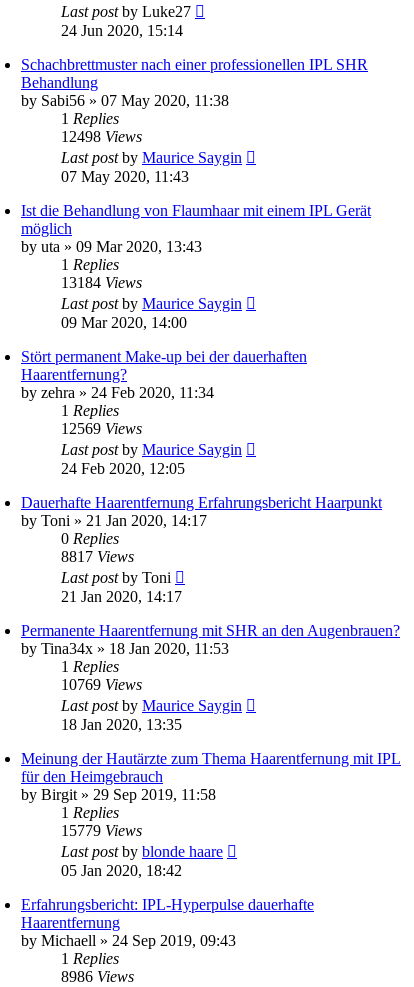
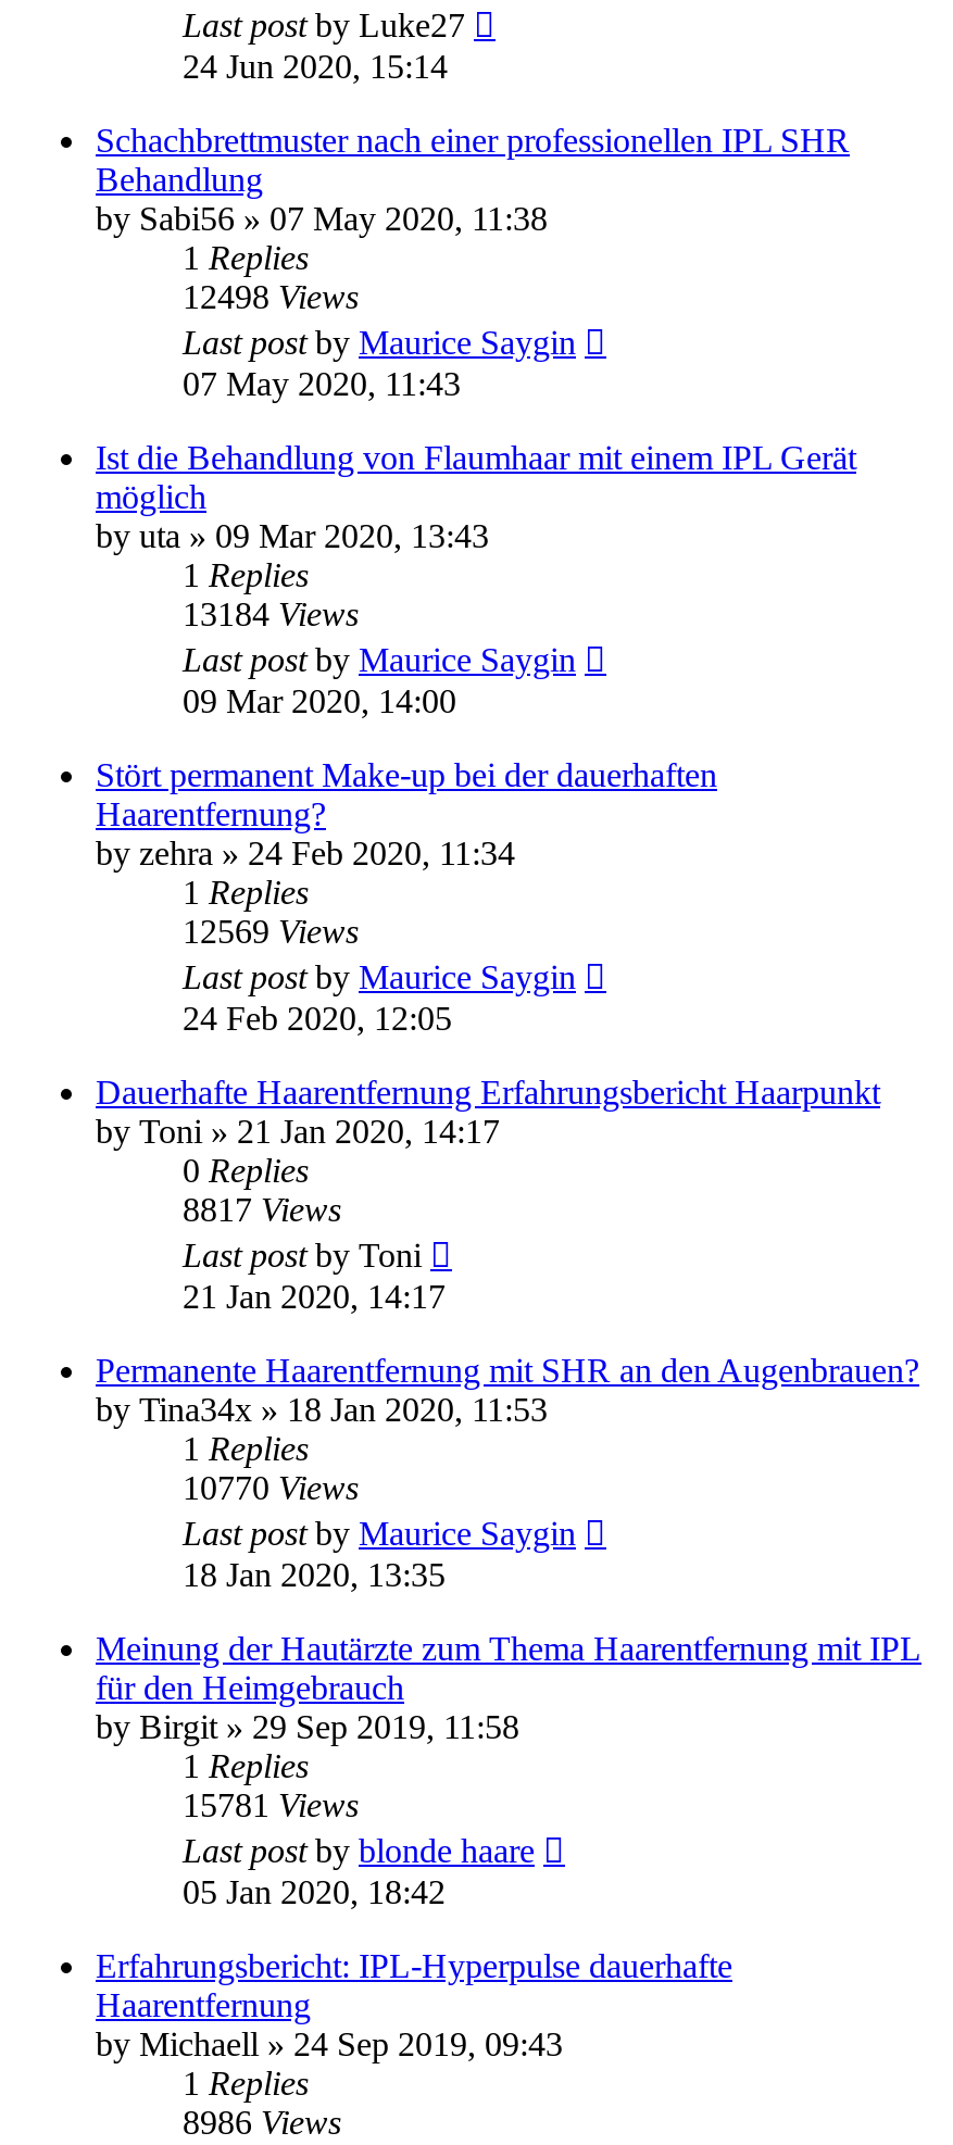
[61,676,142,693] 10769 Views -> [183,1469,359,1506] 10770 Views
[61,822,142,839] 15779 Views -> [183,1786,359,1823] 15781 Views

